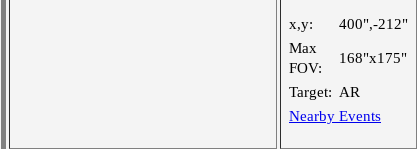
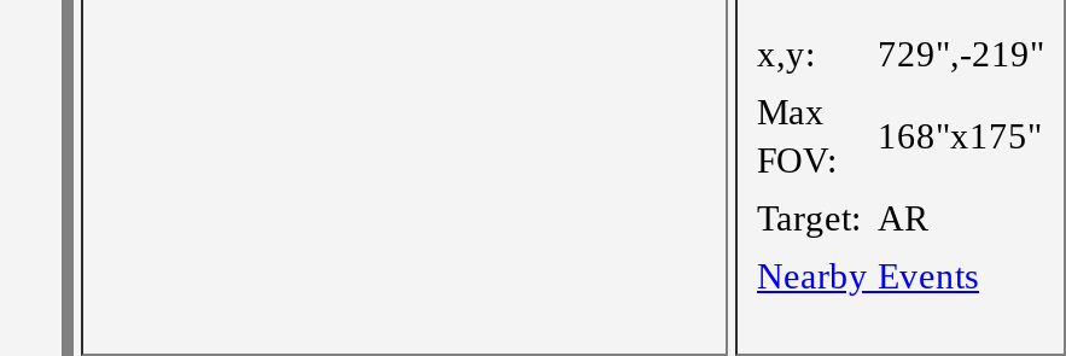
[289,16,408,32] x,y: 400",-212" -> [757,35,1044,74] x,y: 729",-219"

